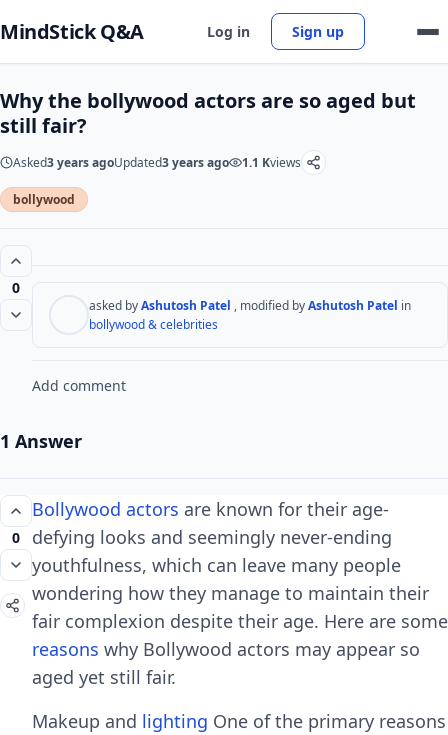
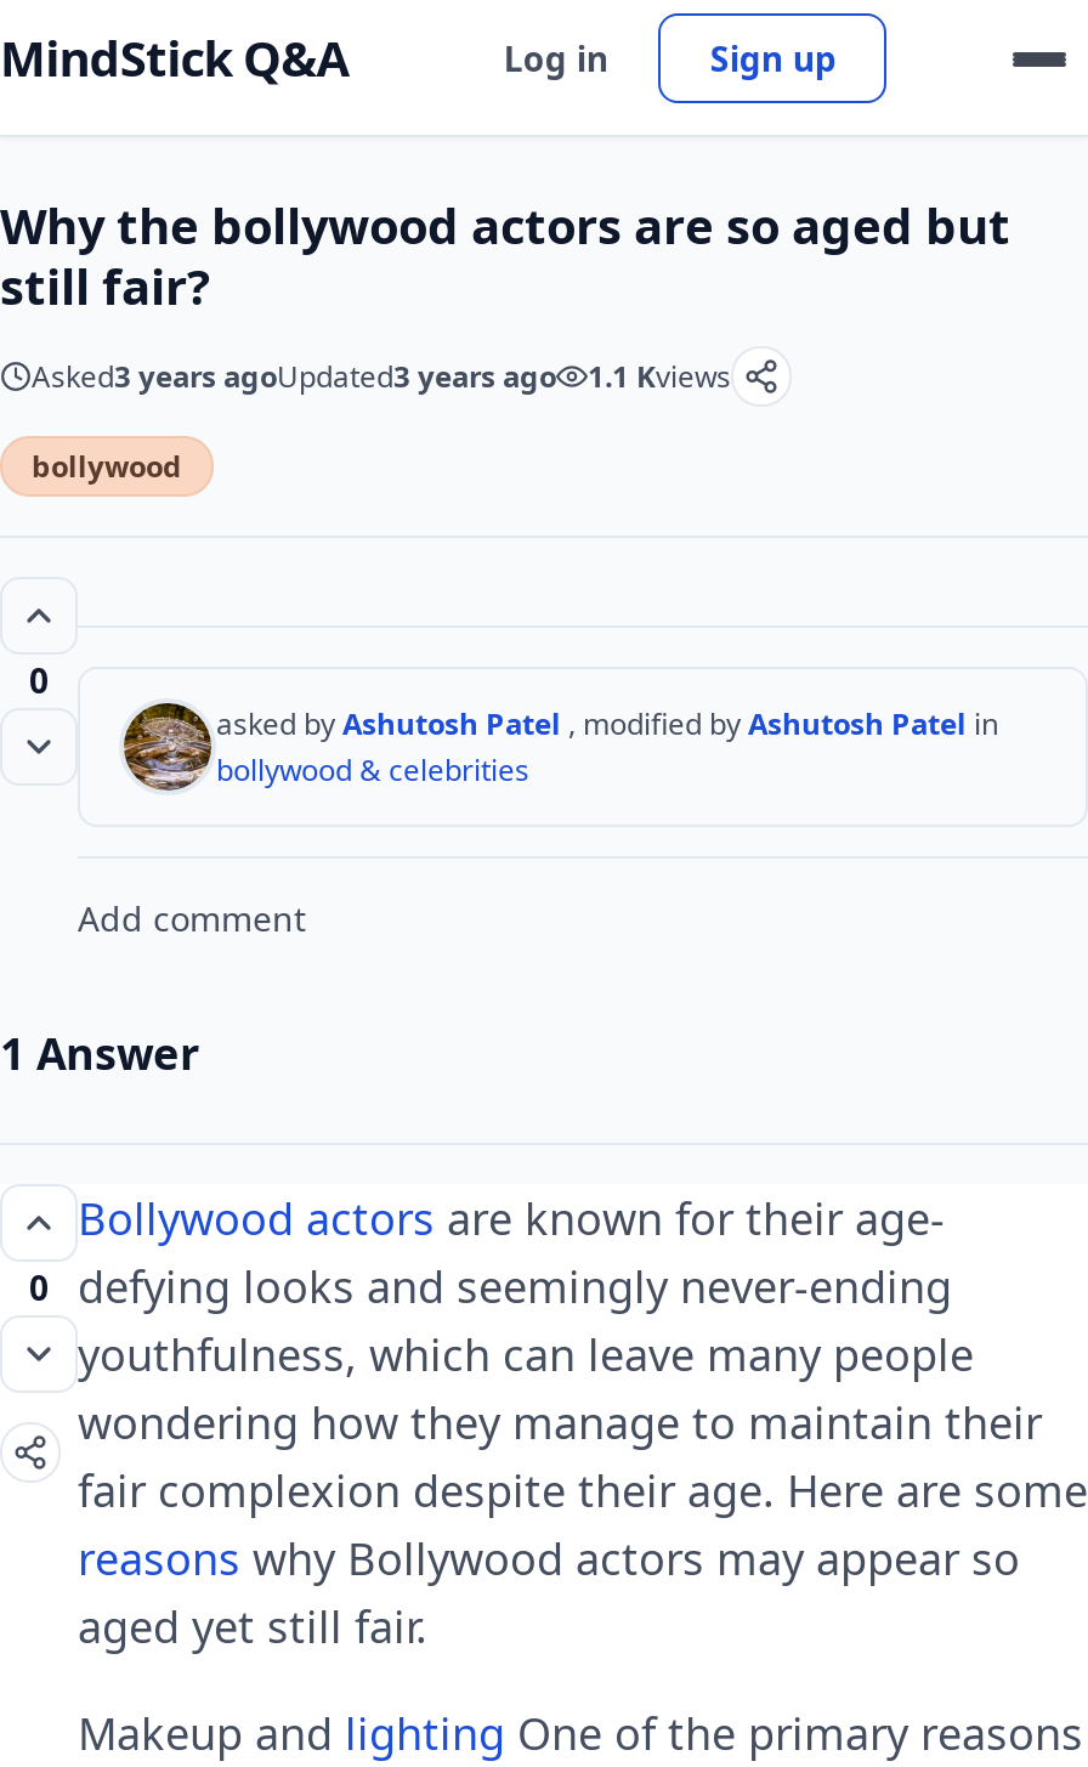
none -> [121,701,209,793] [image]

